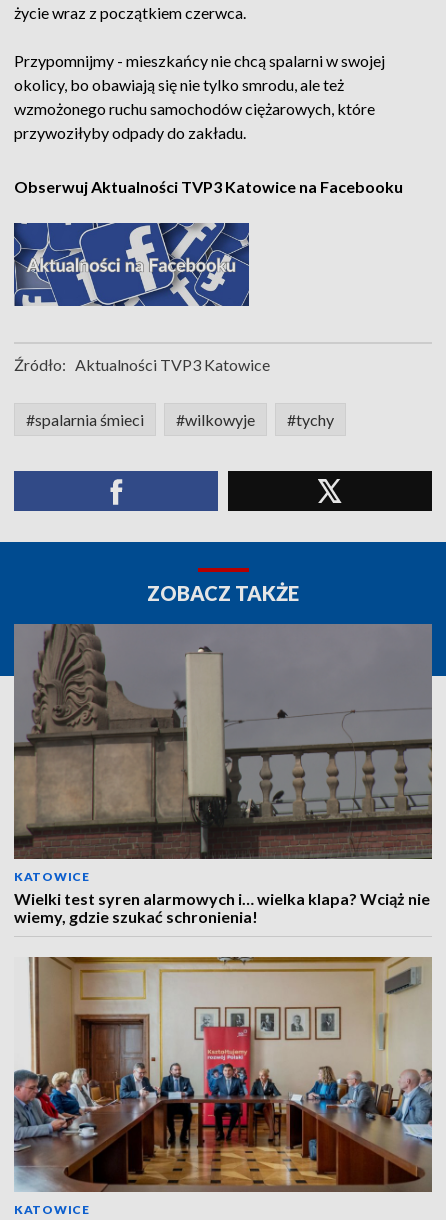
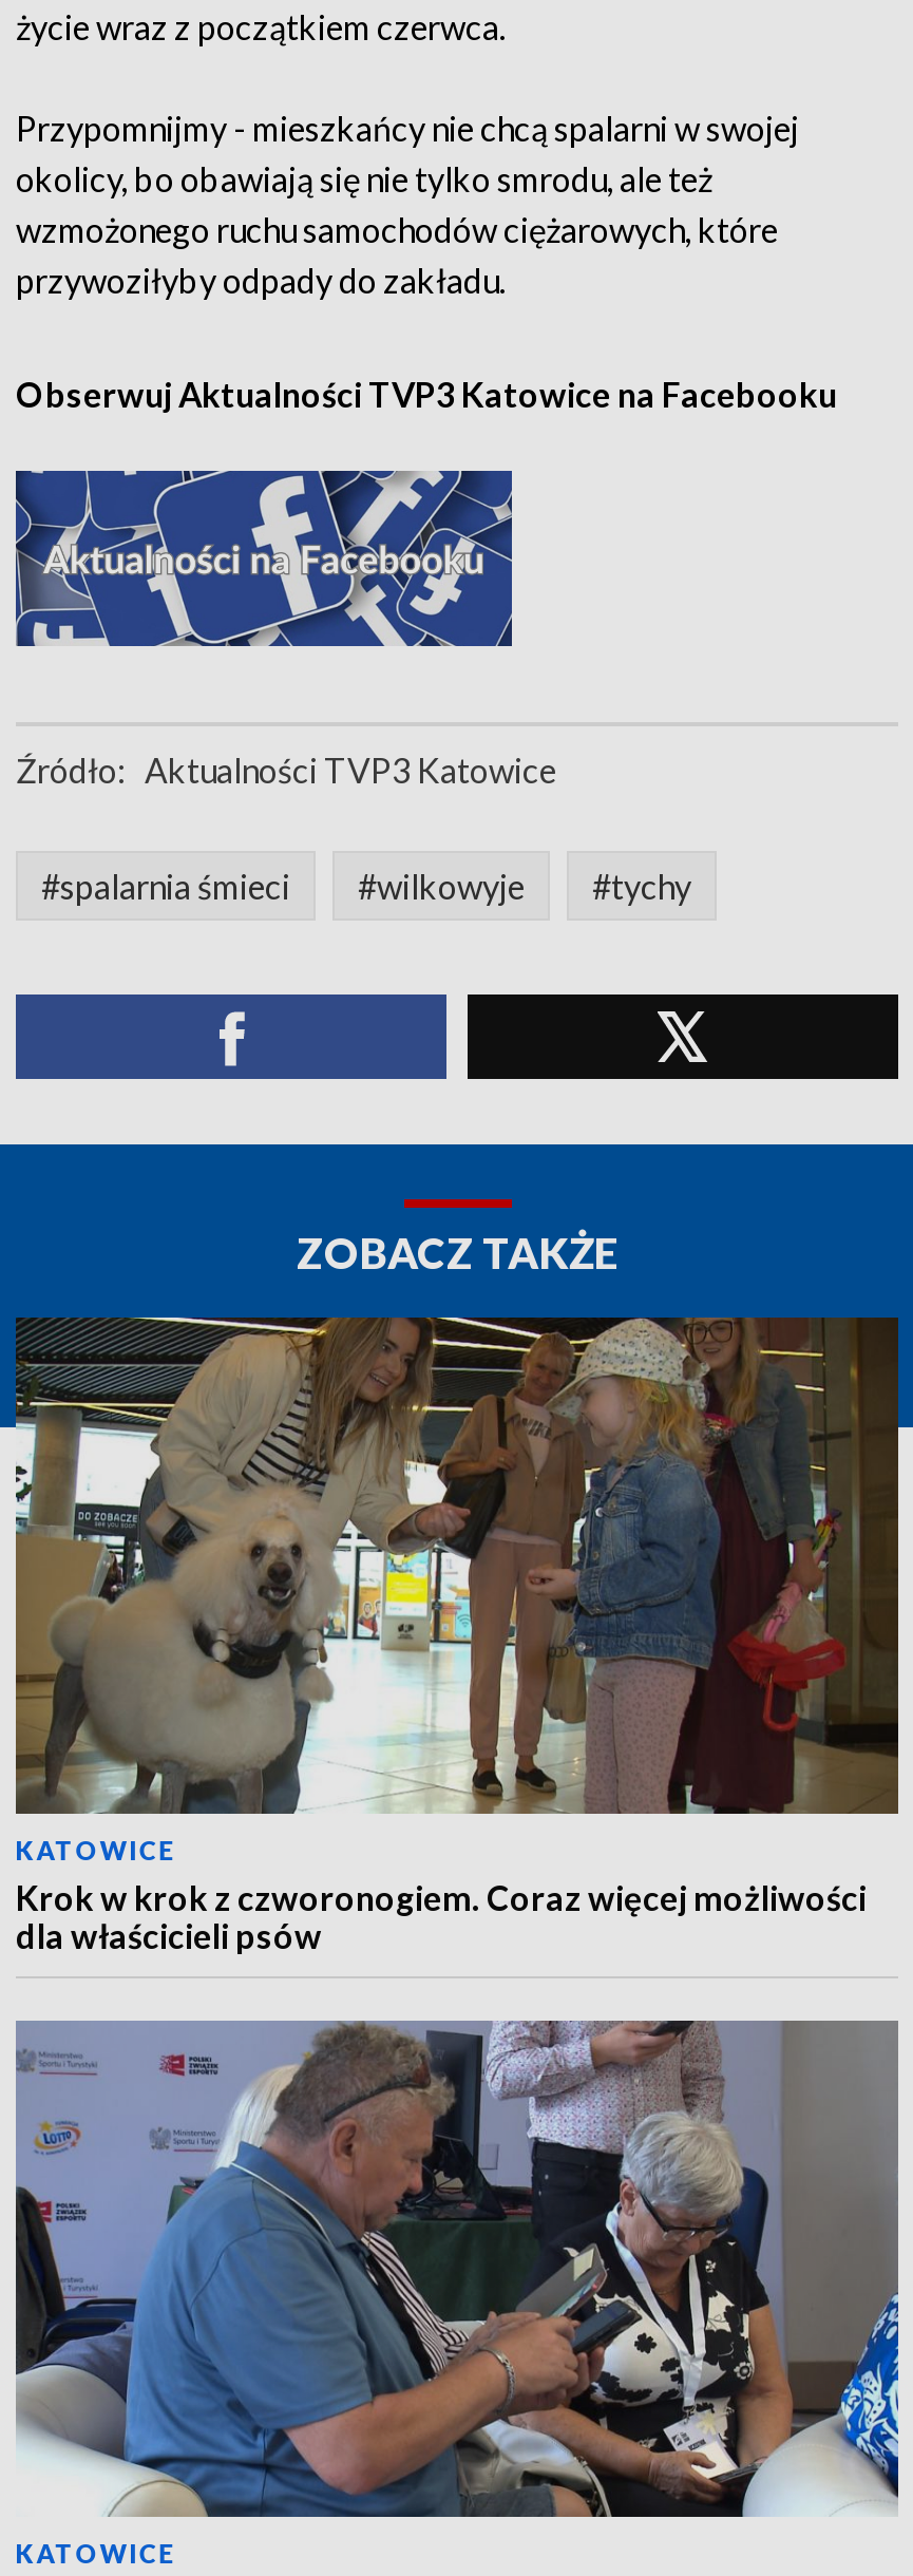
[13,623,433,926] [image] | Wielki test syren alarmowych i… wielka klapa? Wciąż nie | wiemy, gdzie szukać schronienia! -> [14,1315,900,1955] [image] | Krok w krok z czworonogiem. Coraz więcej możliwości | dla właścicieli psów
[13,956,433,1193] [image] -> [14,2019,900,2519] [image]

